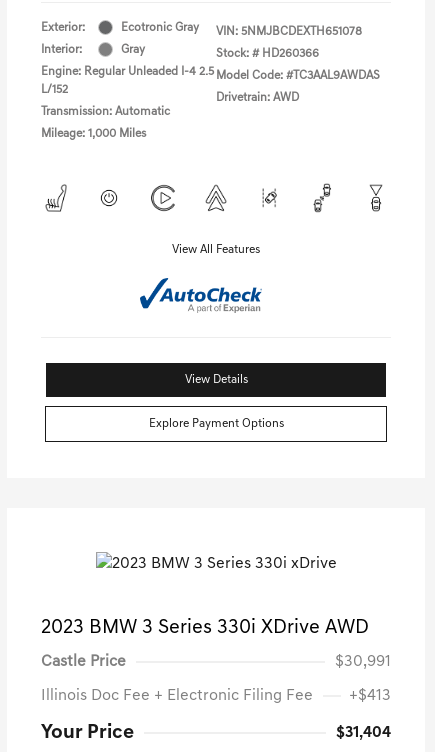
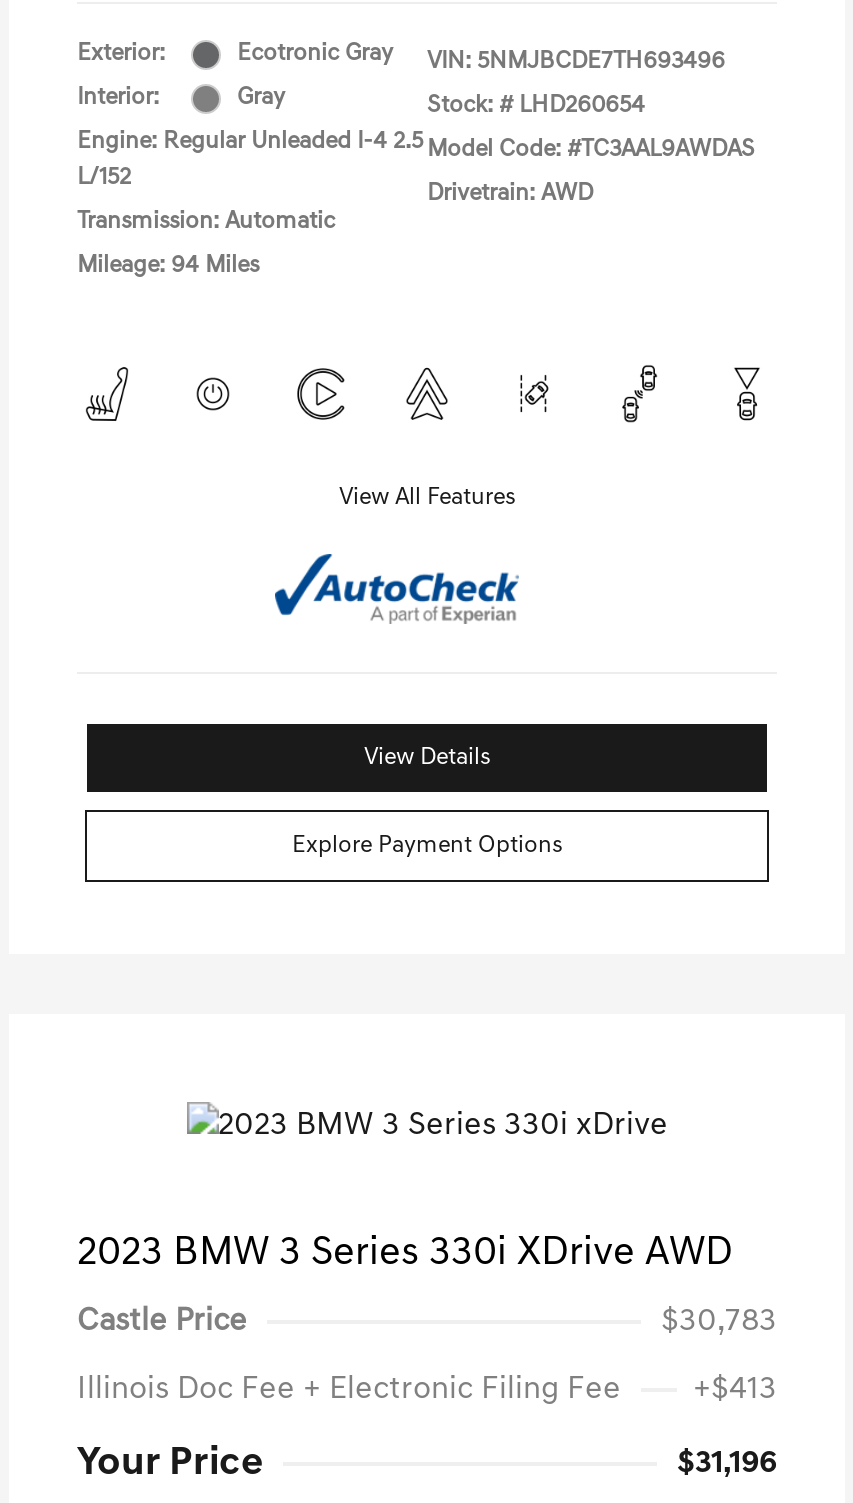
[216,26,362,38] VIN: 5NMJBCDEXTH651078 -> [427,51,725,75] VIN: 5NMJBCDE7TH693496
[216,48,319,60] Stock: # HD260366 -> [427,95,645,119] Stock: # LHD260654
[41,128,146,140] Mileage: 1,000 Miles -> [77,255,259,279] Mileage: 94 Miles
[335,654,391,670] $30,991 -> [661,1307,777,1339] $30,783
[336,725,391,741] $31,404 -> [677,1449,777,1481] $31,196

